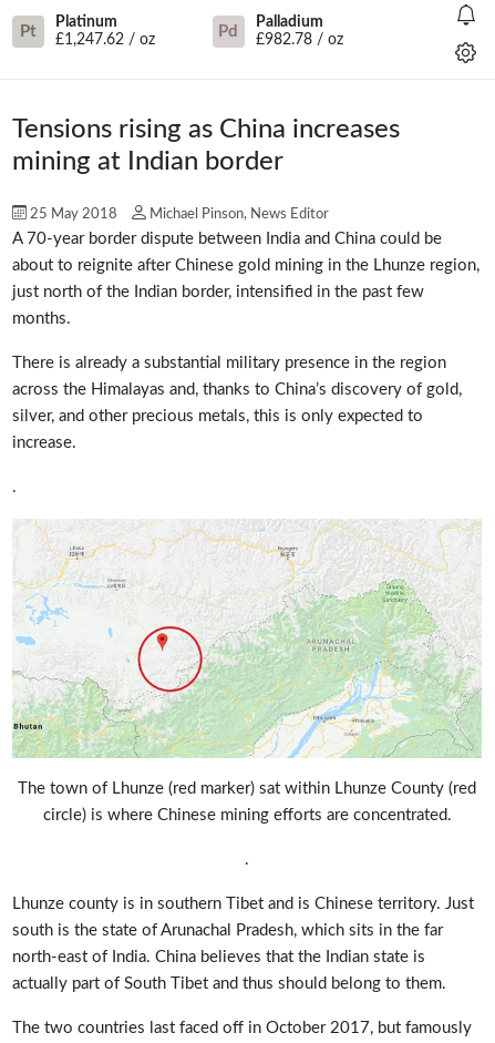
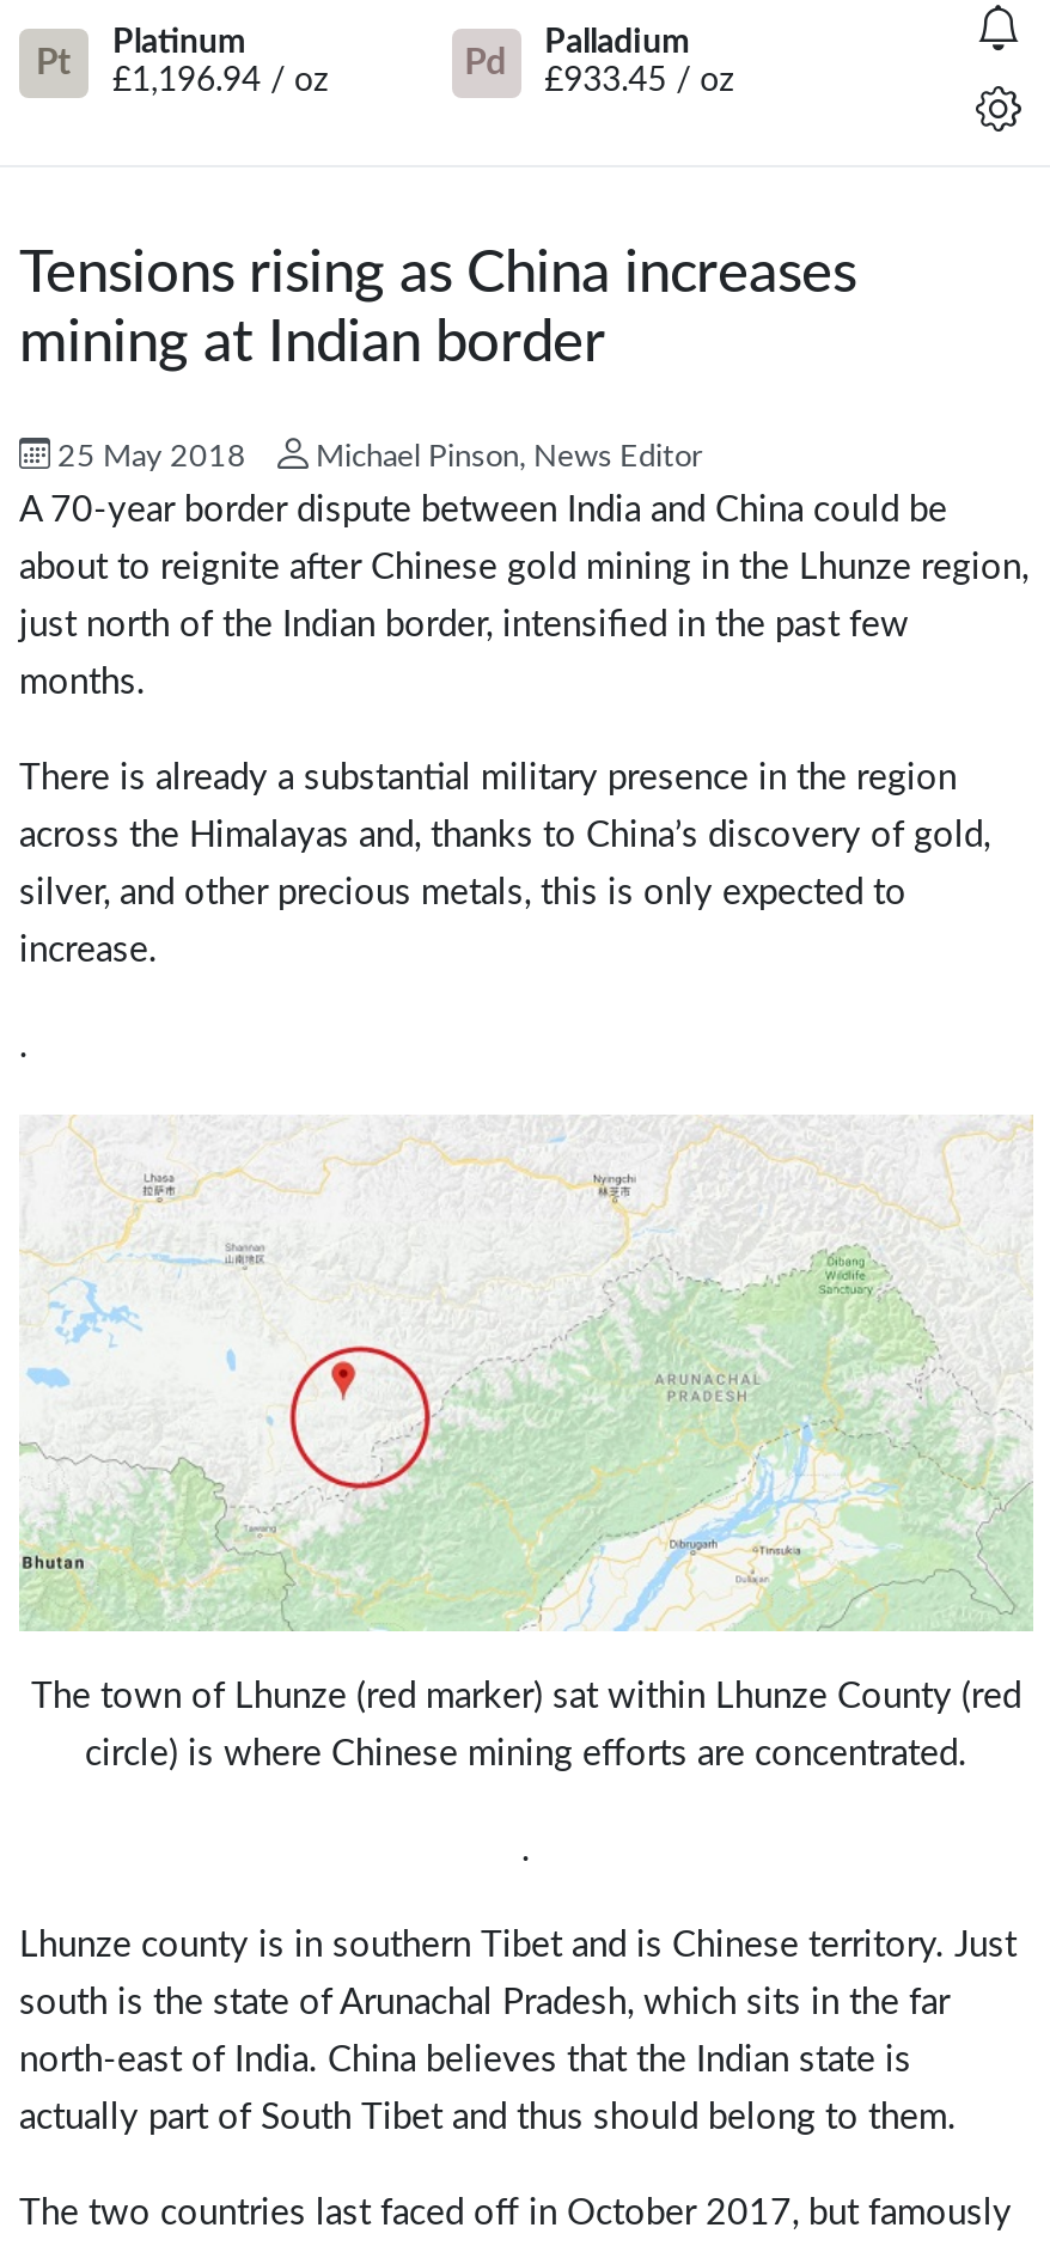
[55,32,155,48] £1,247.62 / oz -> [112,65,328,98] £1,196.94 / oz
[255,32,343,48] £982.78 / oz -> [545,65,734,98] £933.45 / oz

